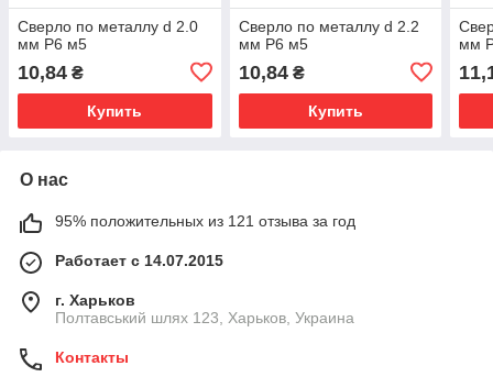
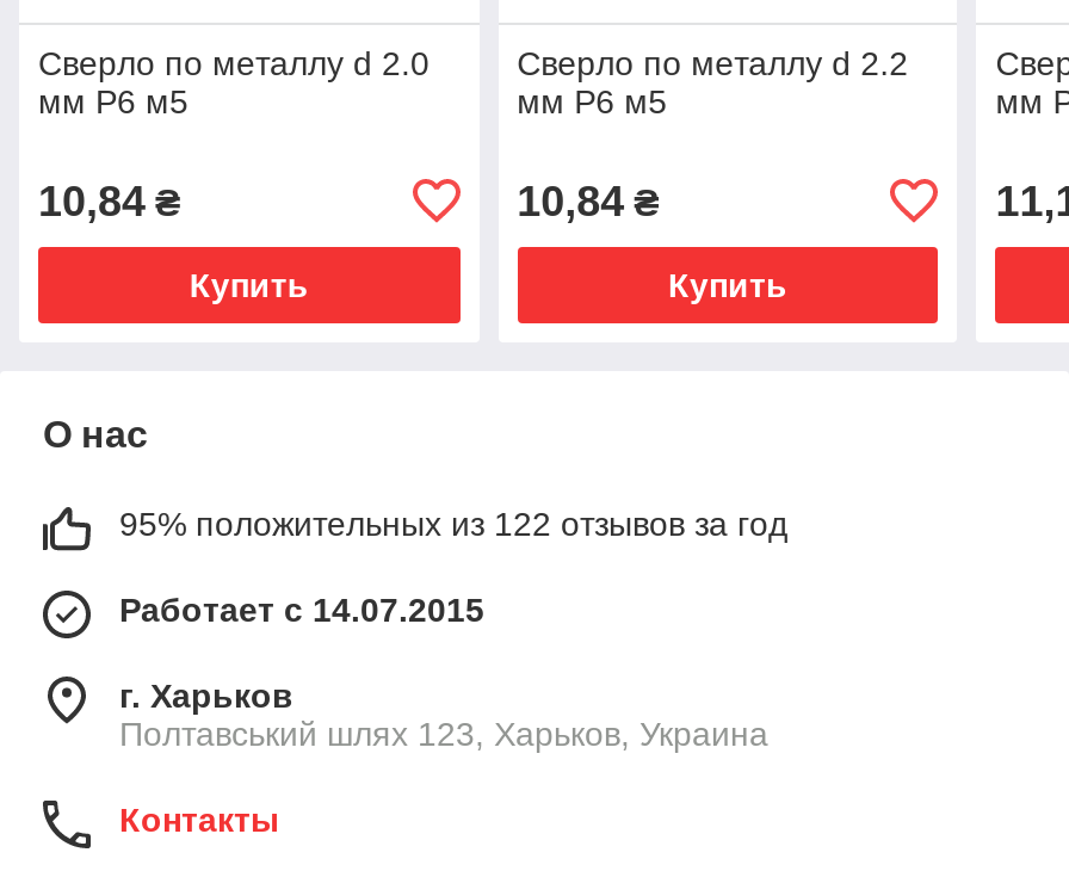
[55,212,355,229] 95% положительных из 121 отзыва за год -> [119,504,787,542] 95% положительных из 122 отзывов за год

